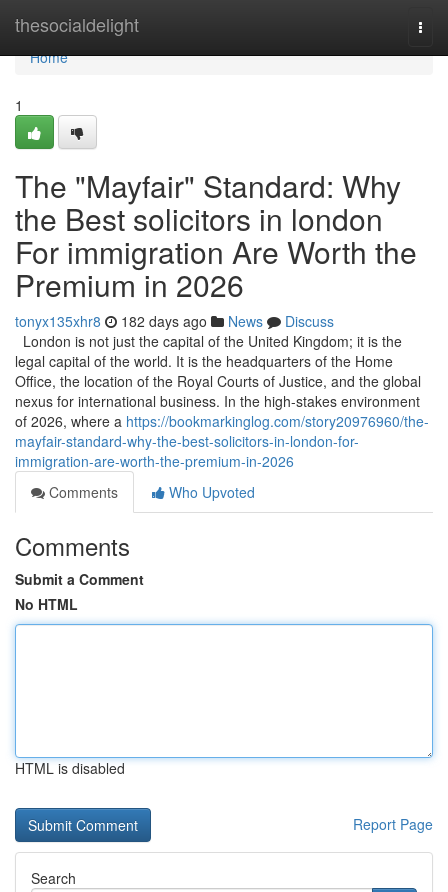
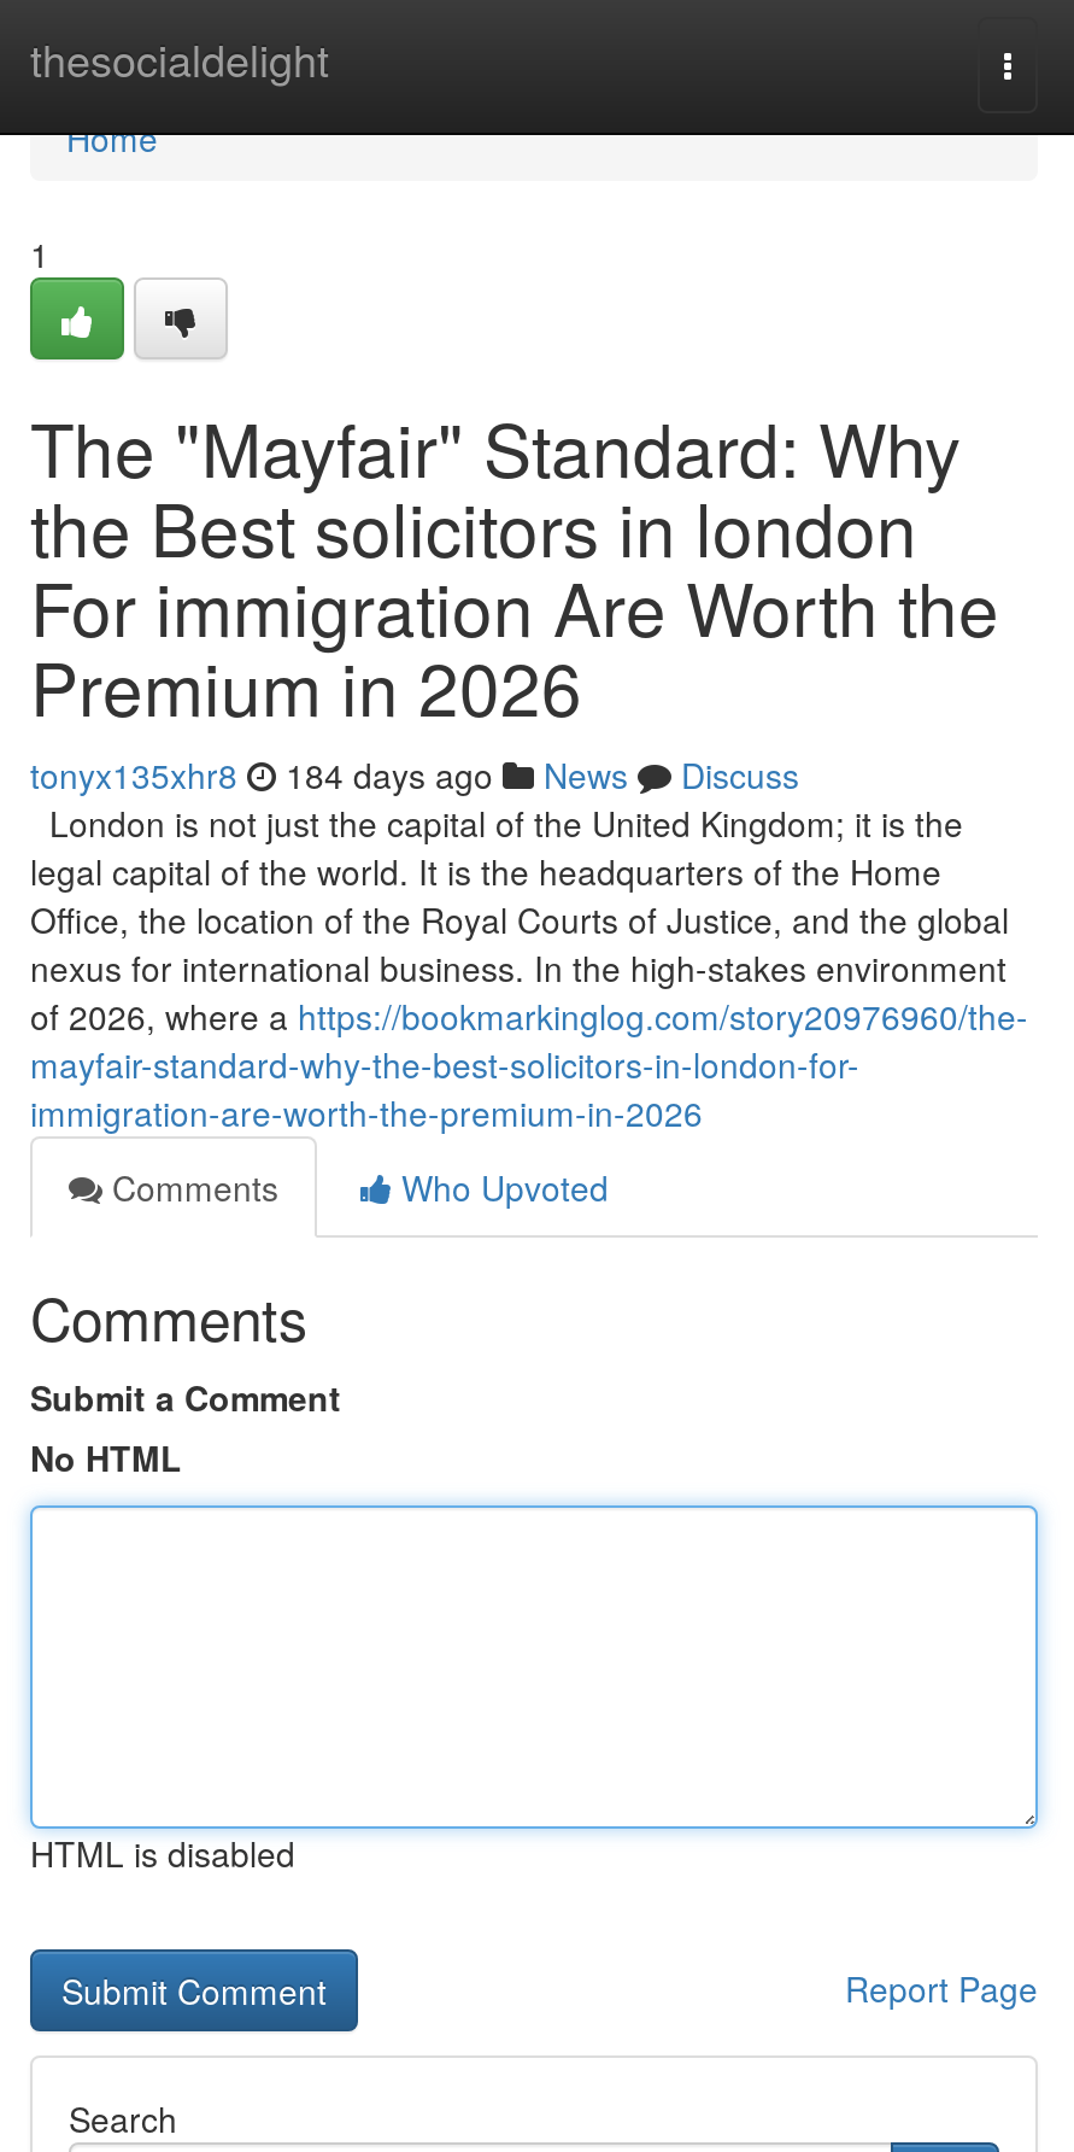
[15,311,334,331] tonyx135xhr8 182 days ago News Discuss -> [30,750,799,799] tonyx135xhr8 184 days ago News Discuss

